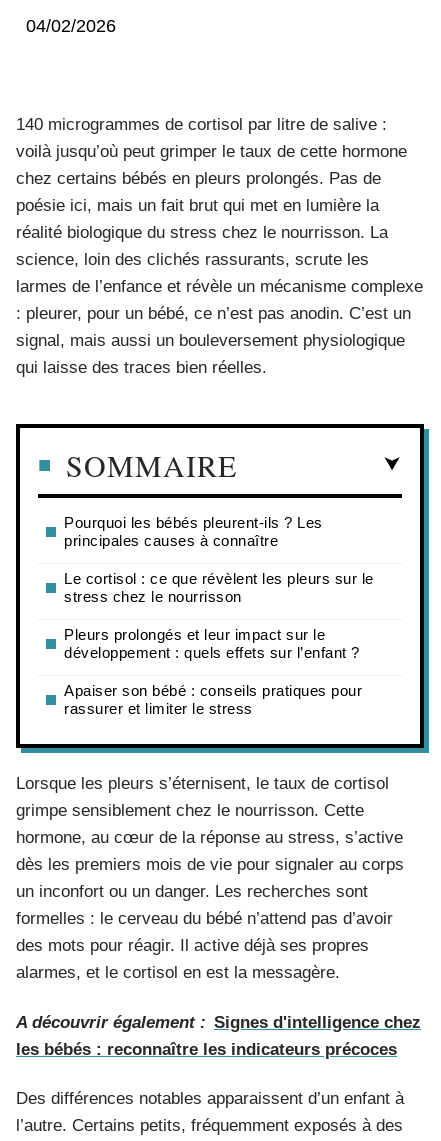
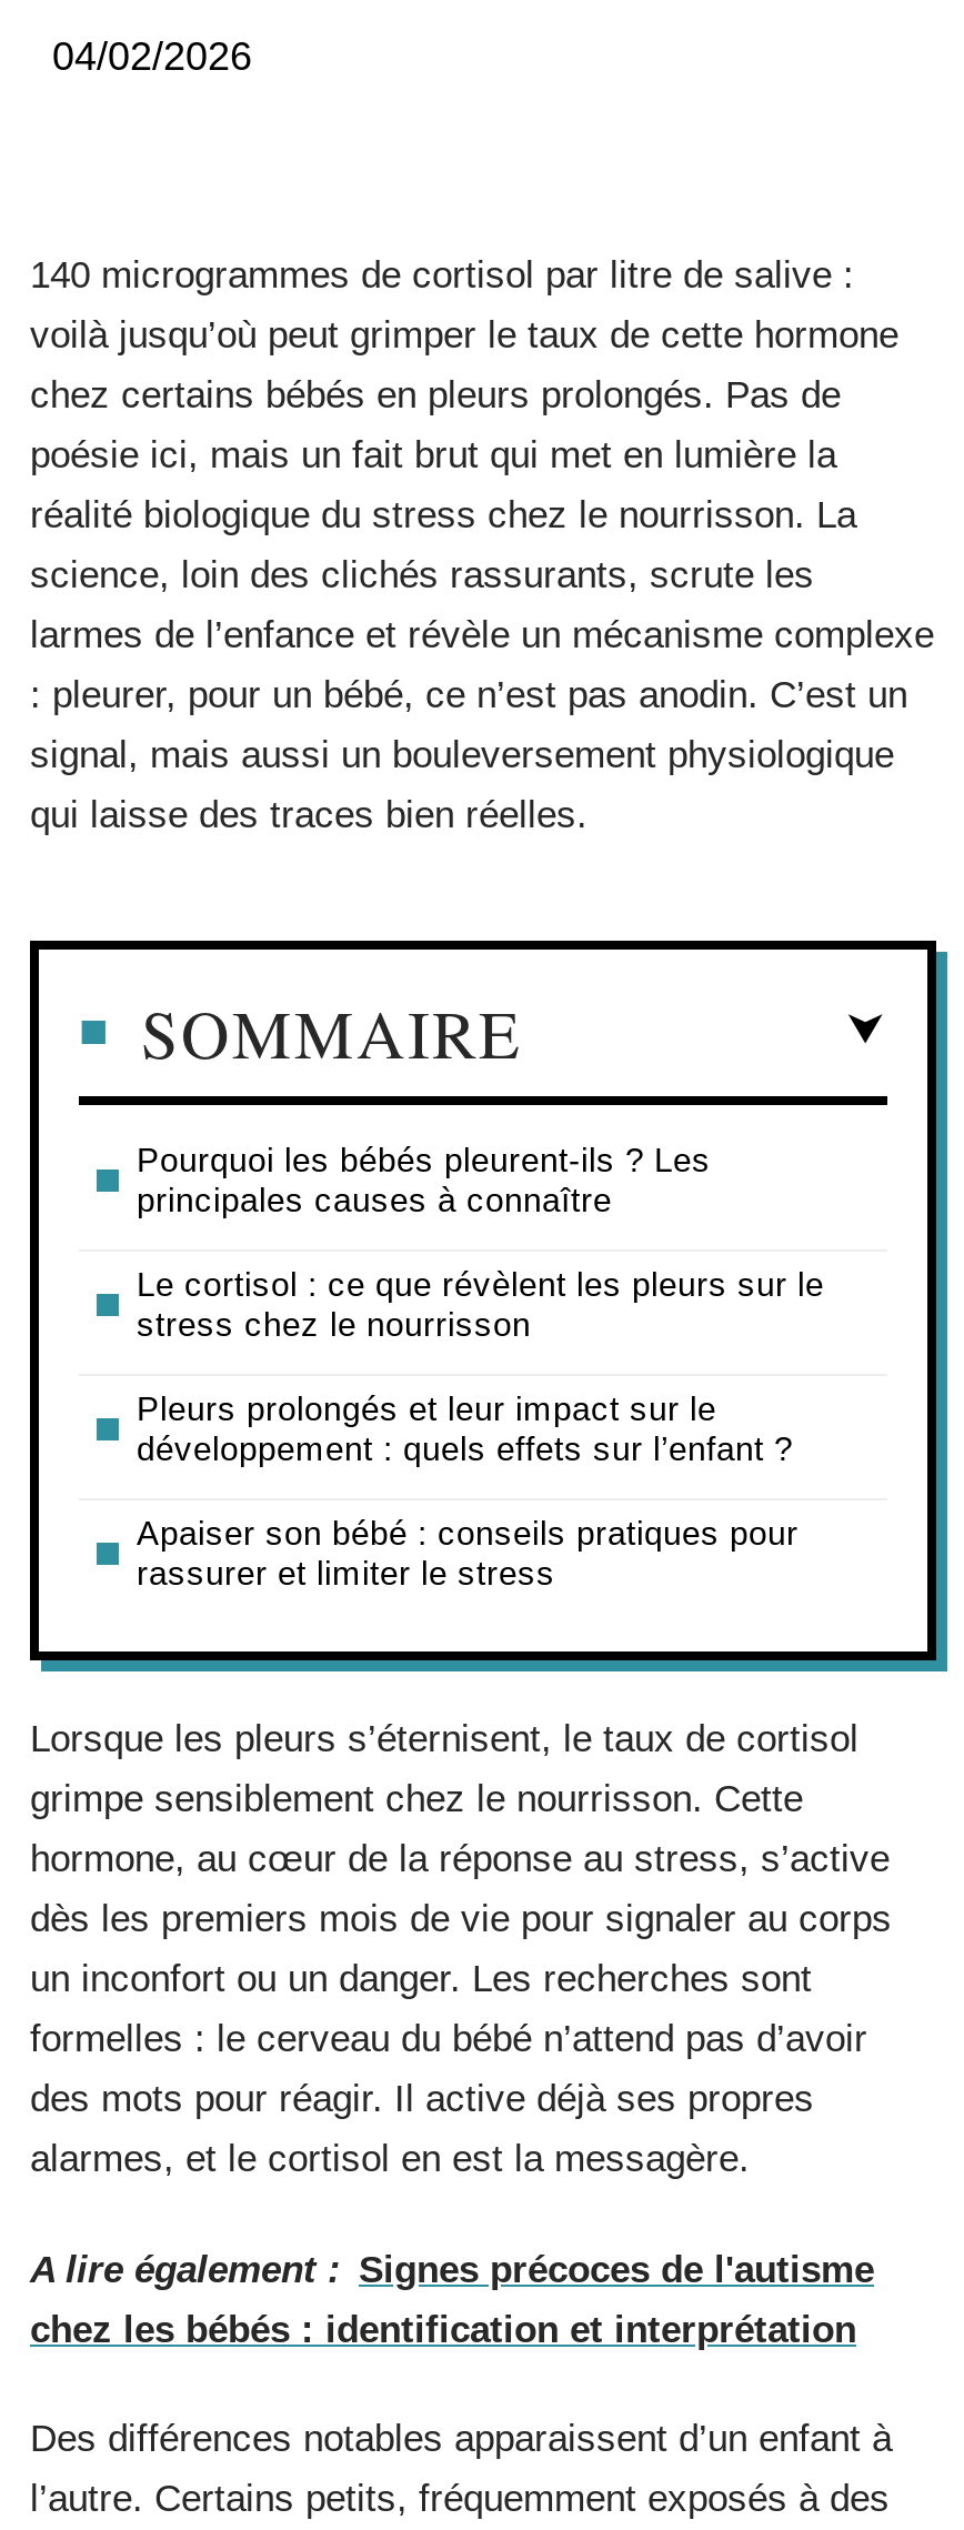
[16,1012,421,1058] A découvrir également : Signes d'intelligence chez | les bébés : reconnaître les indicateurs précoces -> [30,2248,874,2350] A lire également : Signes précoces de l'autisme | chez les bébés : identification et interprétation

